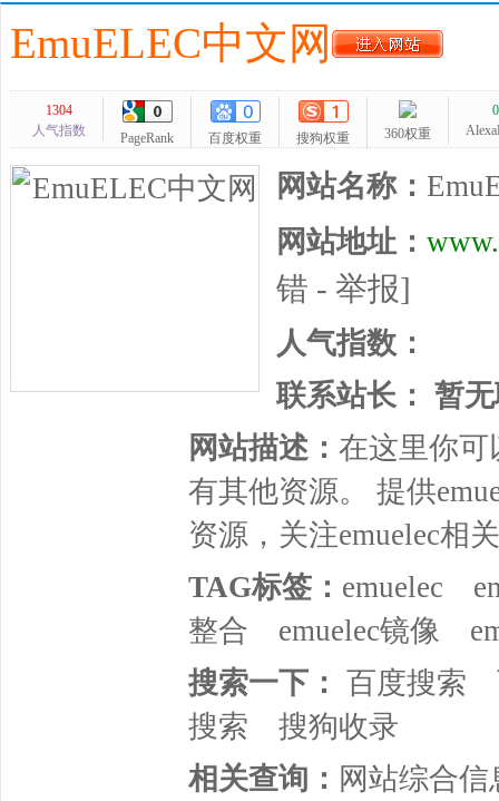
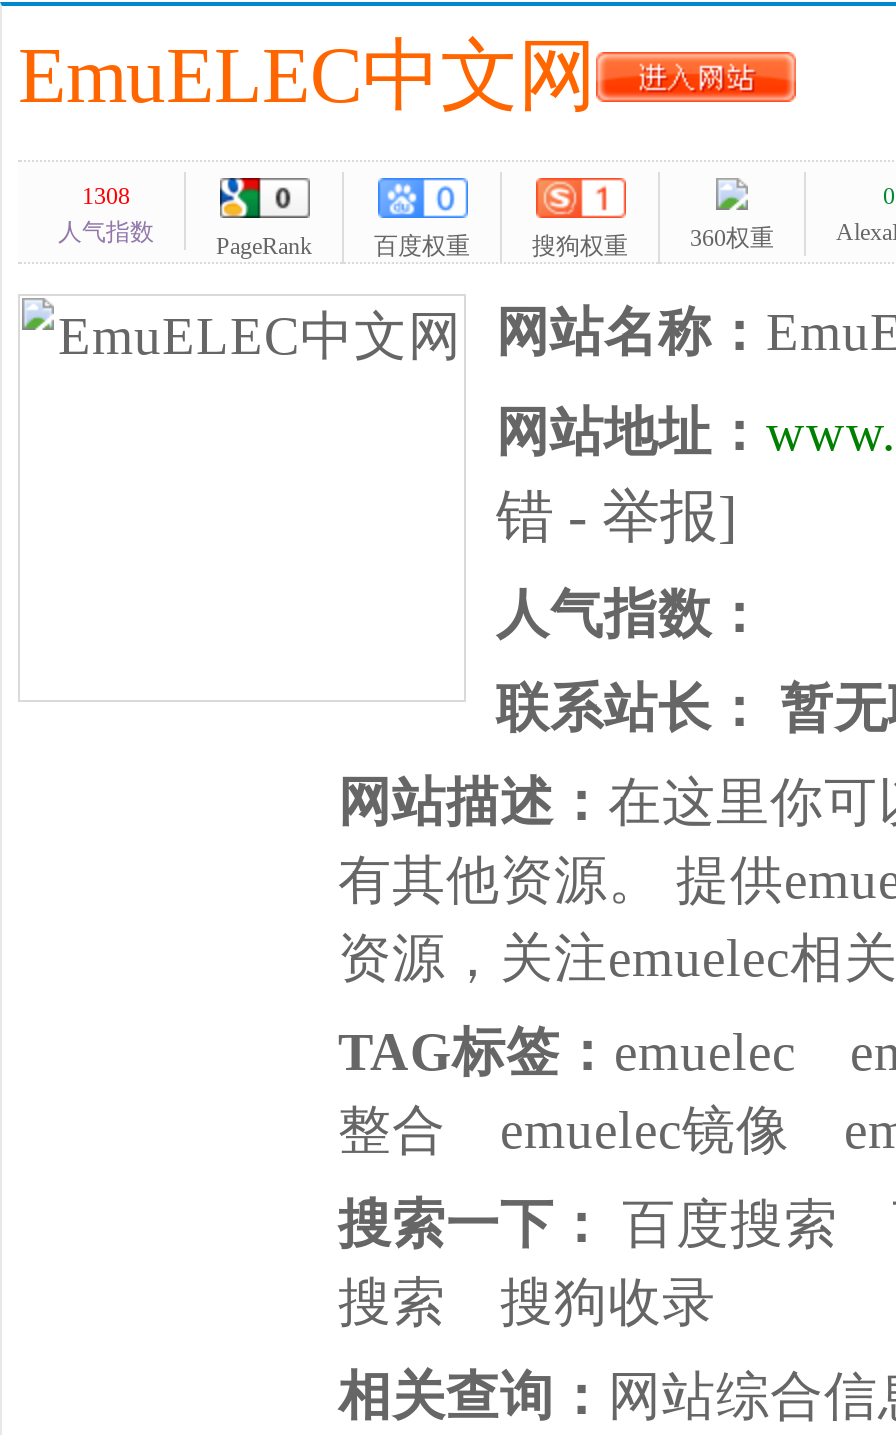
[46,102,72,118] 1304 -> [82,182,130,210] 1308

